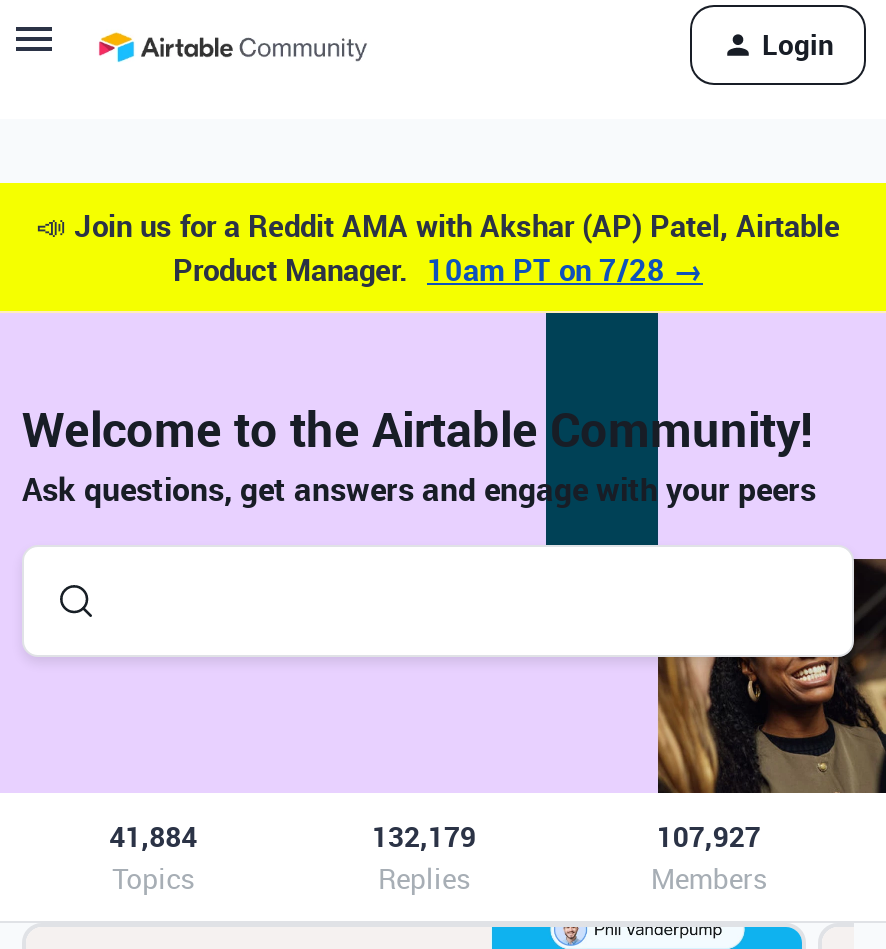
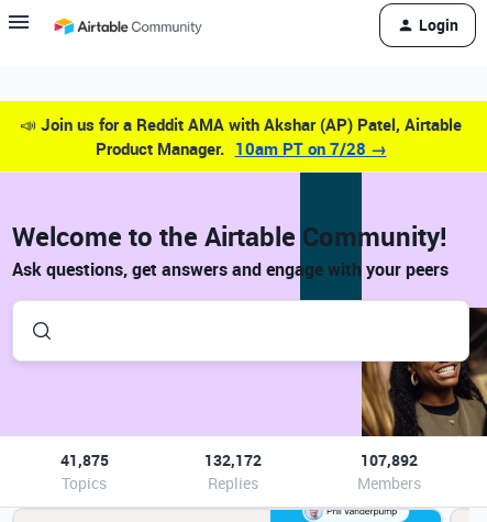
[109,817,197,855] 41,884 -> [60,449,109,470] 41,875
[372,817,476,855] 132,179 -> [204,449,262,470] 132,172
[657,817,761,855] 107,927 -> [361,449,418,470] 107,892

